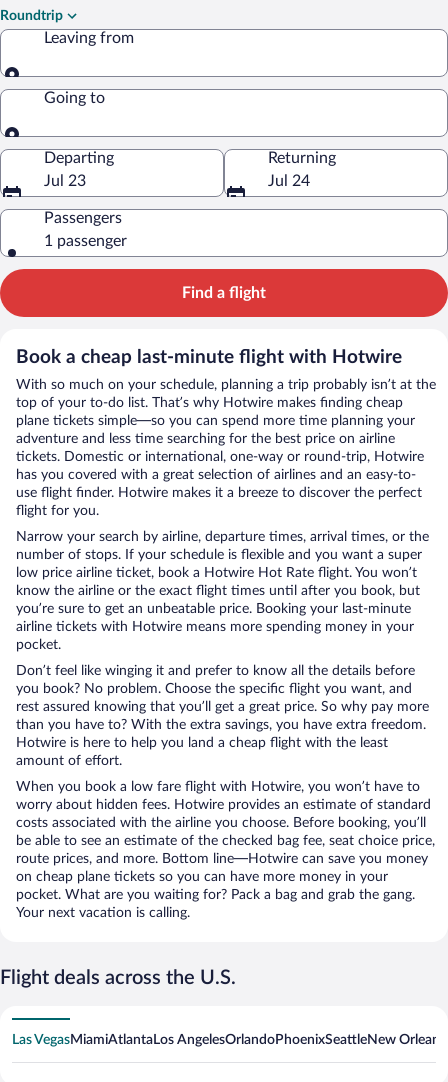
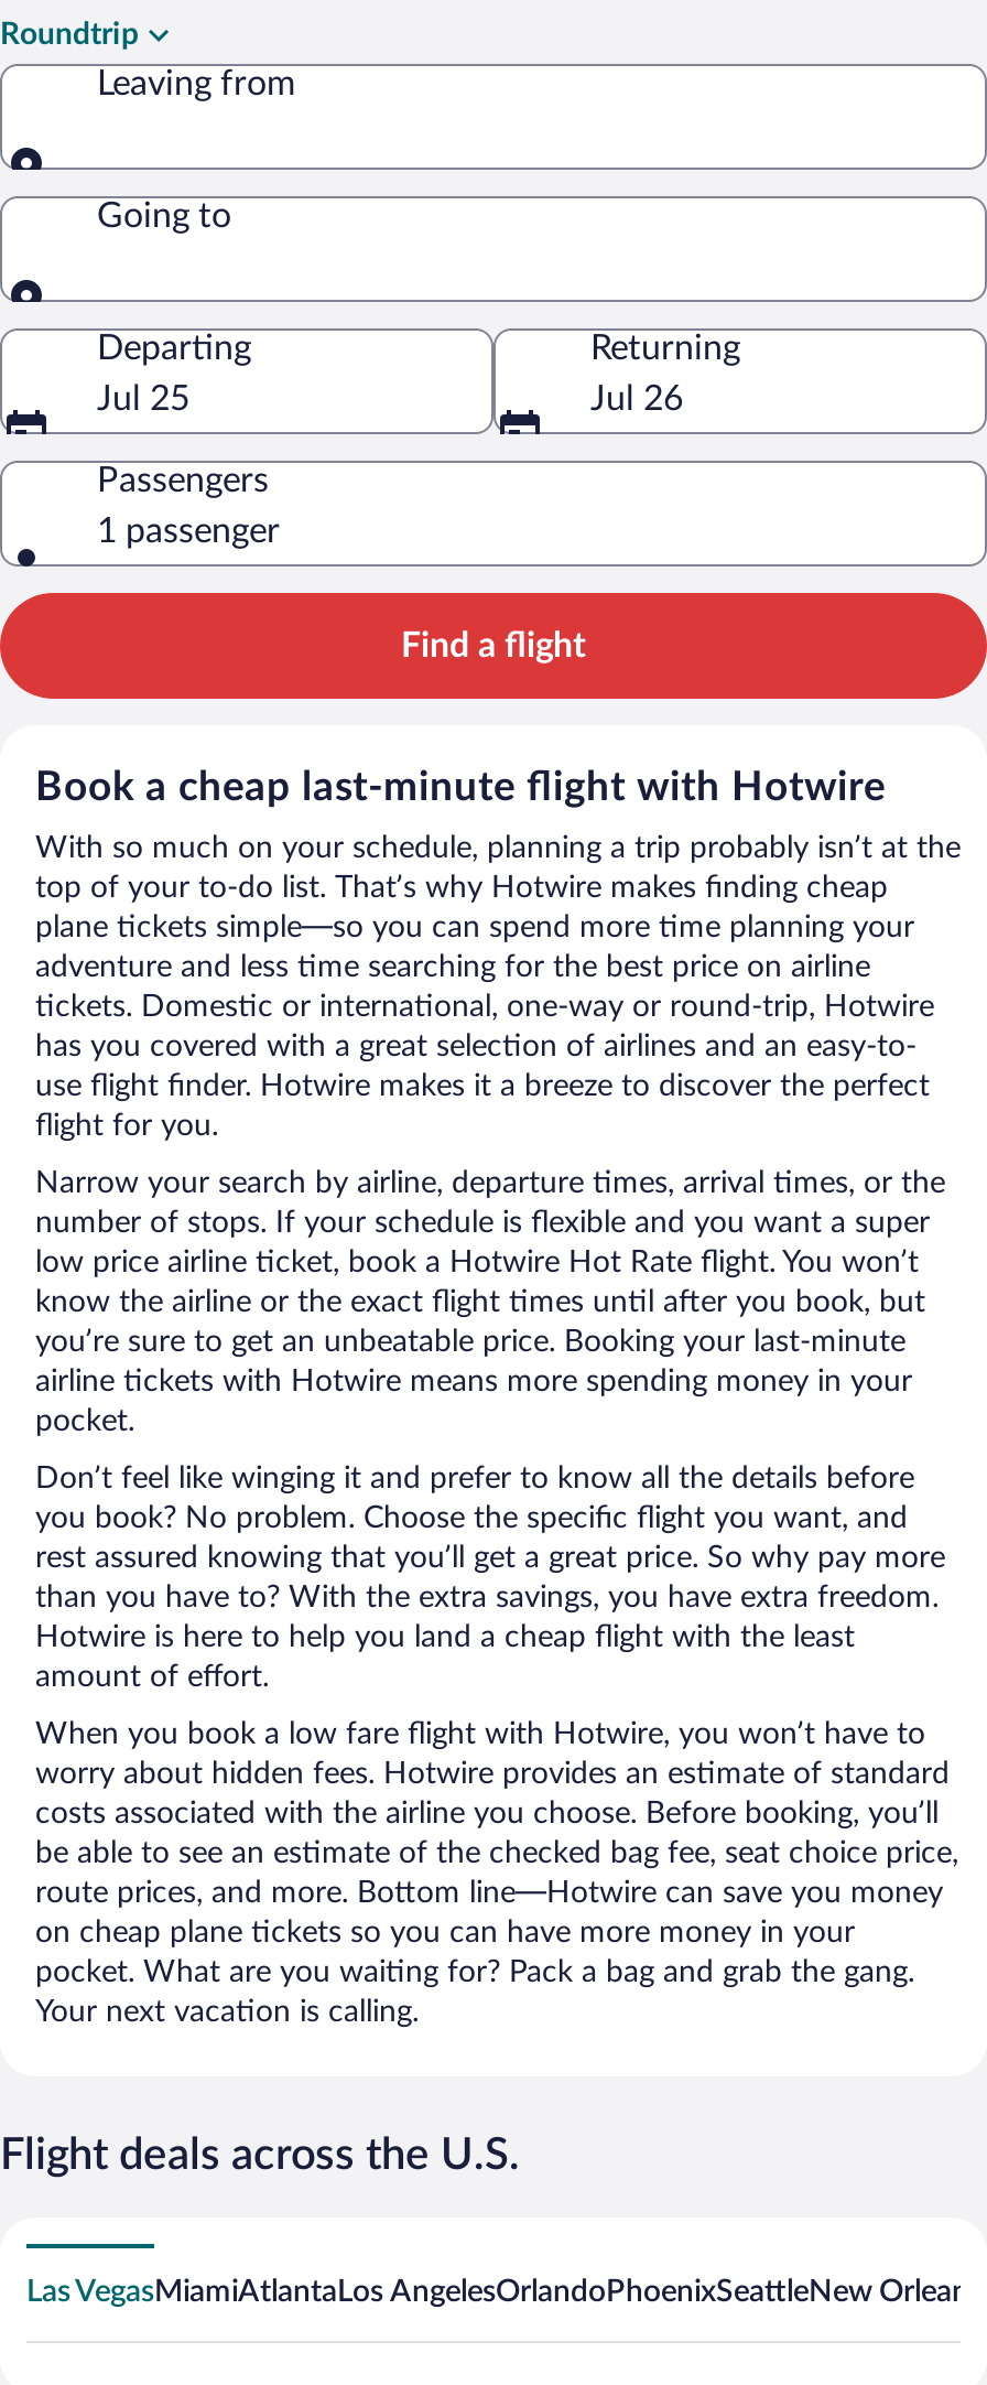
[44,173,86,189] Jul 23 -> [97,381,189,416] Jul 25
[268,173,310,189] Jul 24 -> [590,381,683,416] Jul 26

